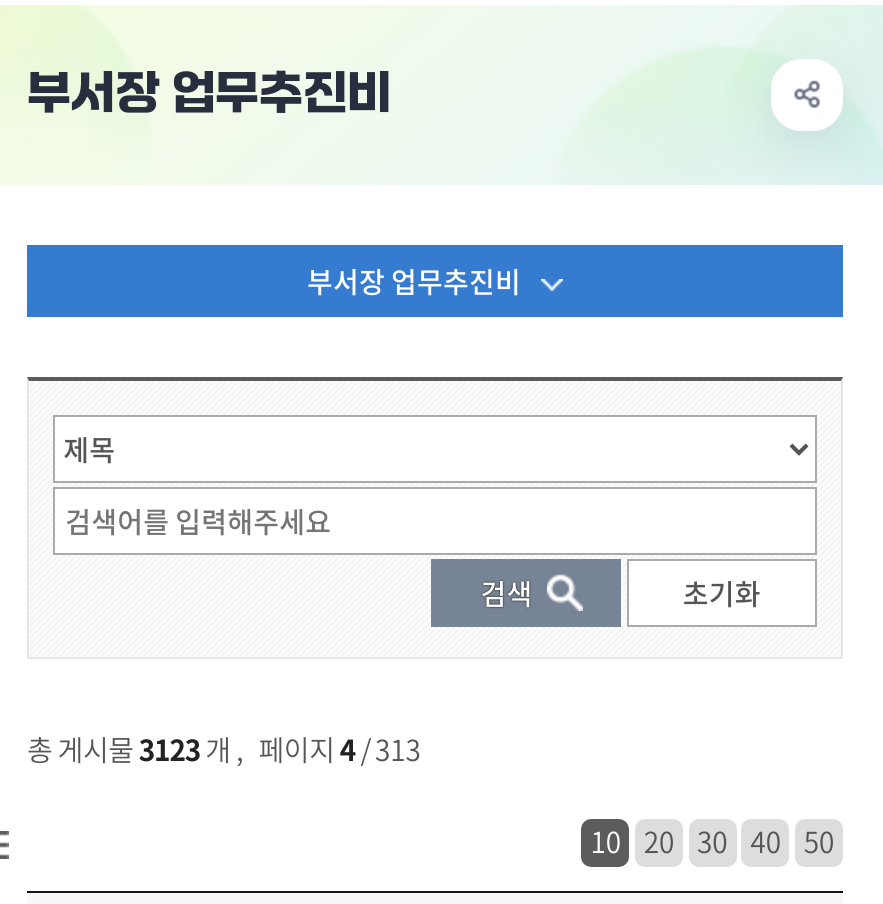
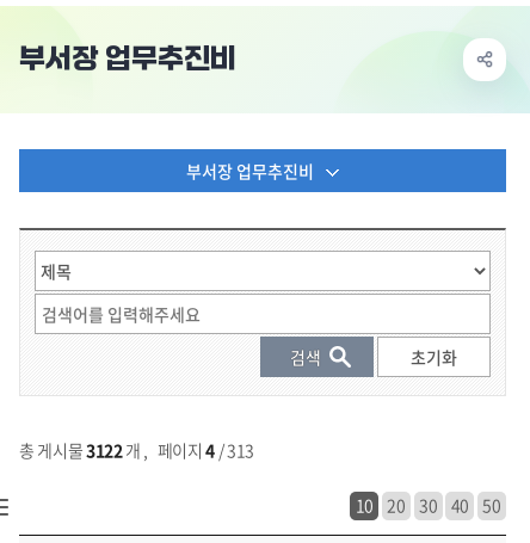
[27,729,421,769] 총 게시물 3123 개, 페이지 4 / 313 -> [19,438,254,462] 총 게시물 3122 개, 페이지 4 / 313

